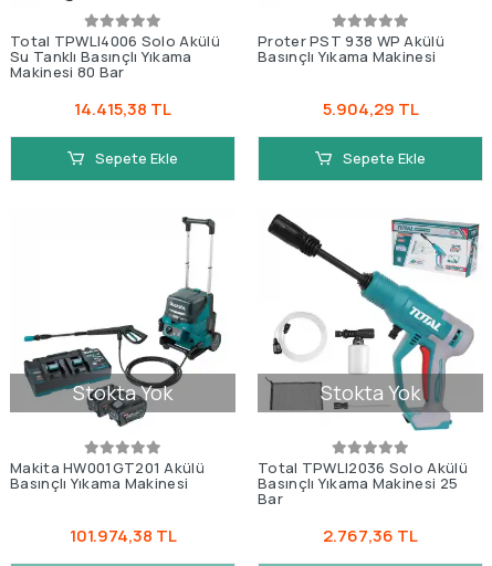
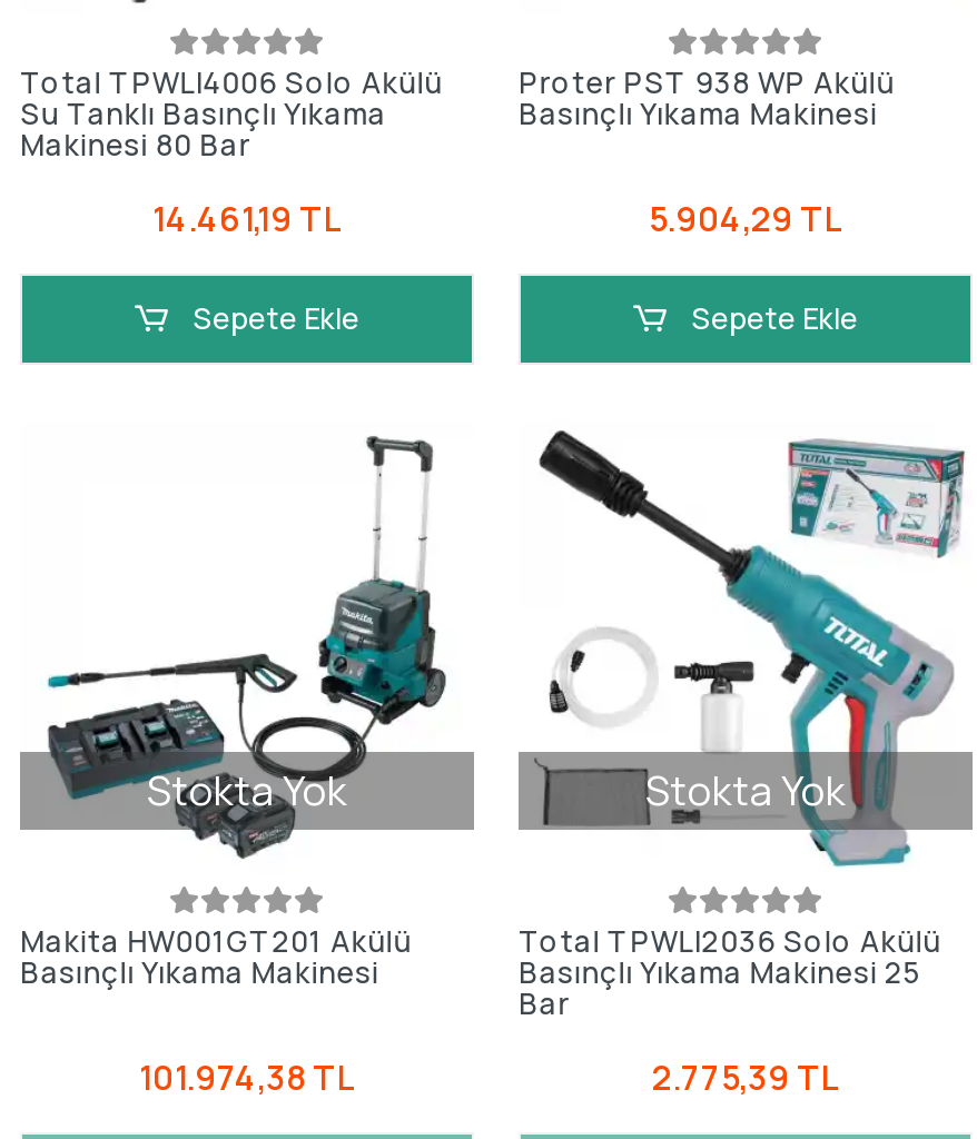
[74,97,171,120] 14.415,38 TL -> [152,195,342,241] 14.461,19 TL
[323,523,418,547] 2.767,36 TL -> [652,1053,839,1100] 2.775,39 TL

